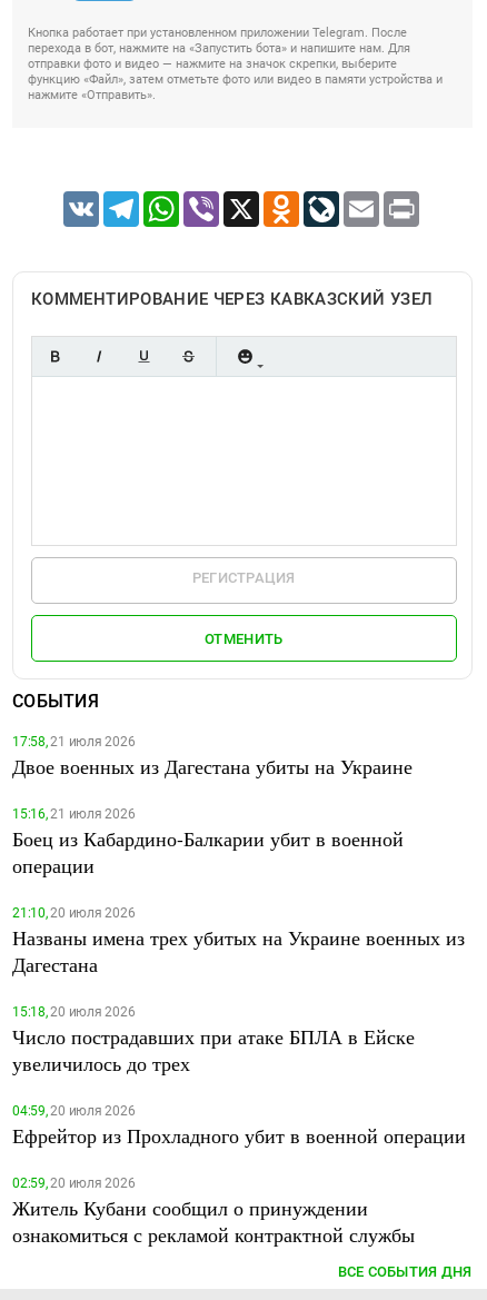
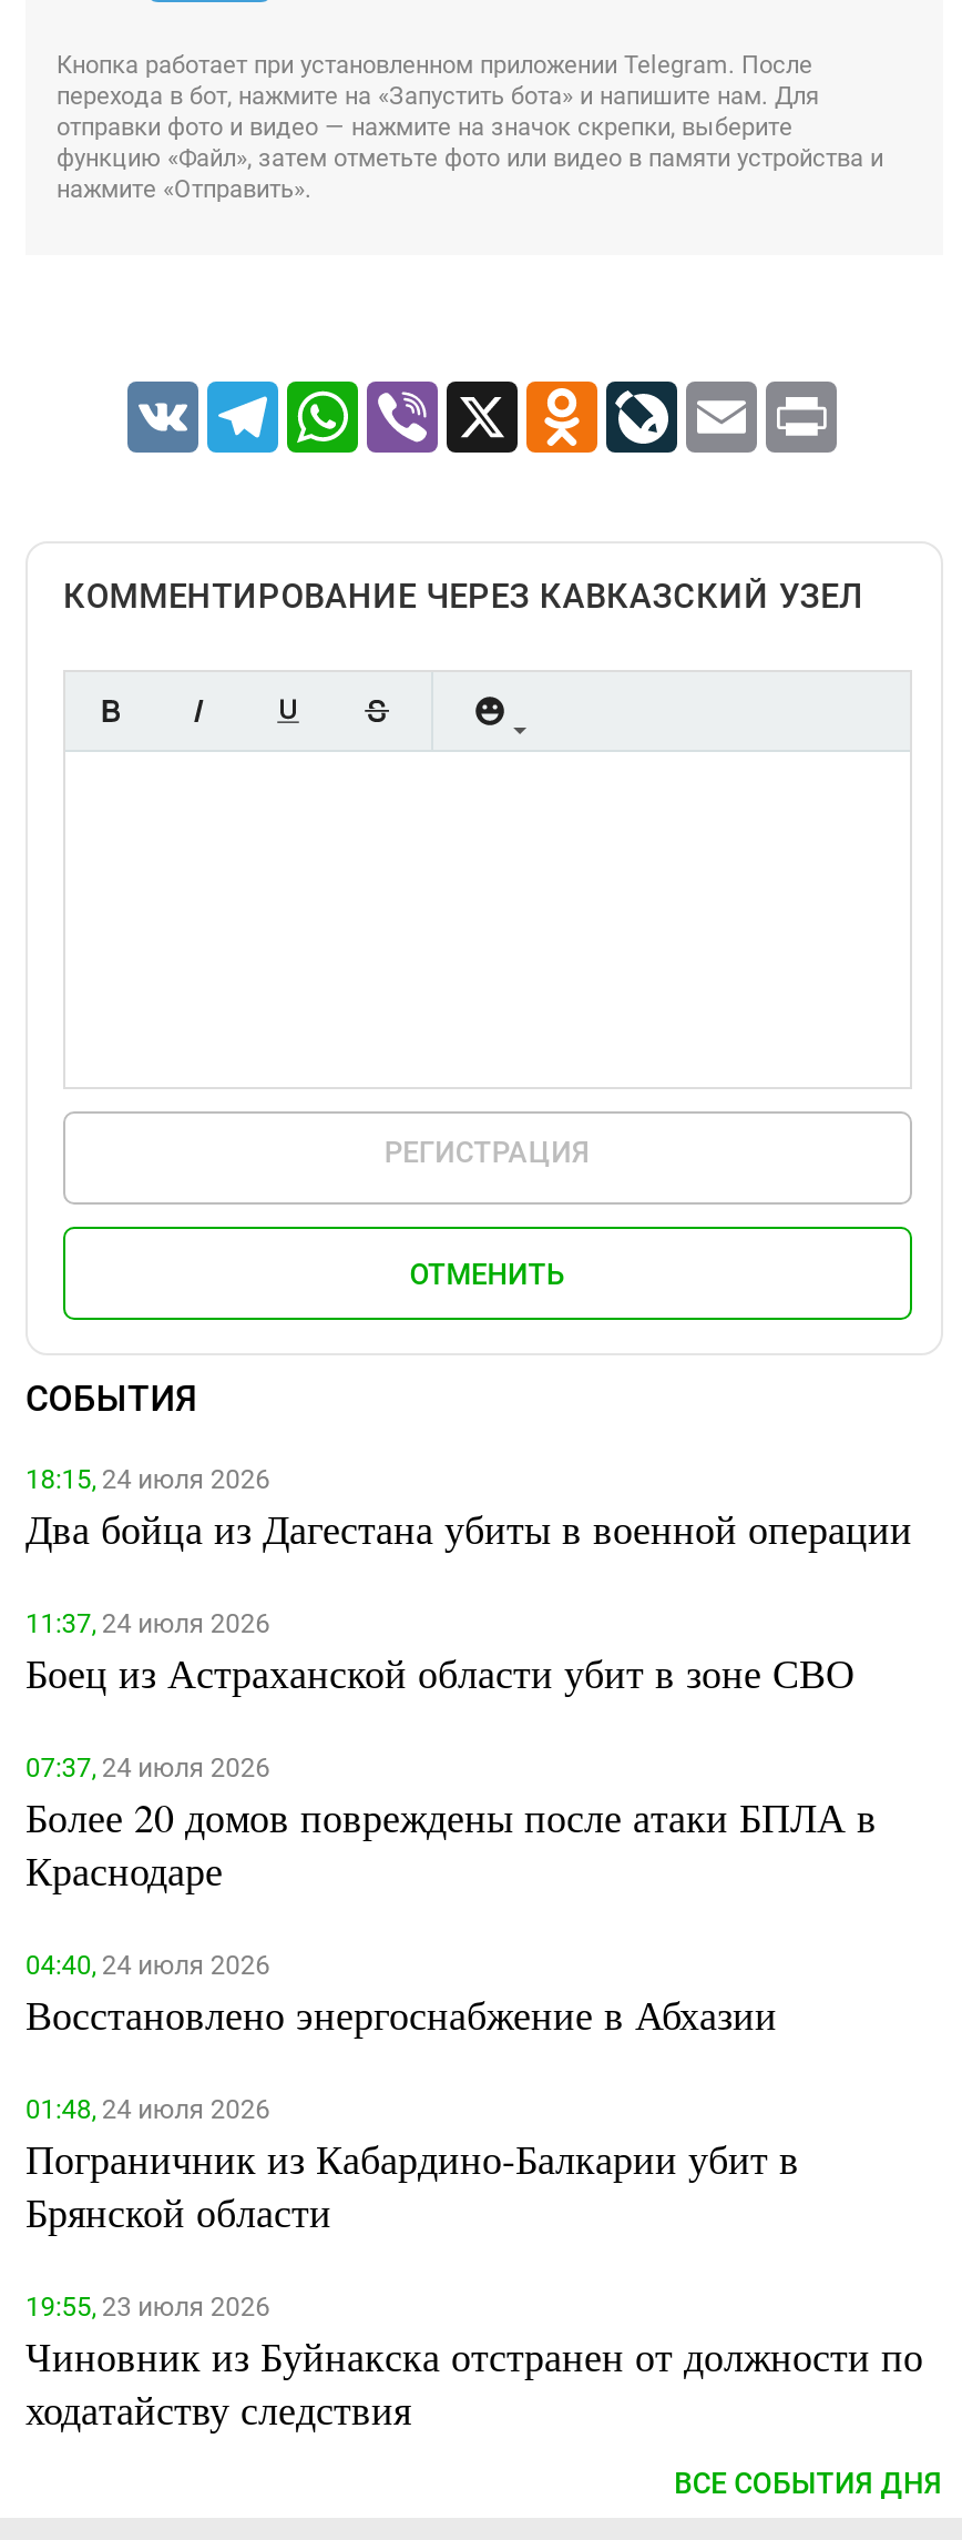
[12,734,413,780] 17:58, 21 июля 2026 | Двое военных из Дагестана убиты на Украине -> [25,1465,912,1556] 18:15, 24 июля 2026 | Два бойца из Дагестана убиты в военной операции
[12,807,404,879] 15:16, 21 июля 2026 | Боец из Кабардино-Балкарии убит в военной | операции -> [25,1609,854,1700] 11:37, 24 июля 2026 | Боец из Астраханской области убит в зоне СВО
[12,906,465,978] 21:10, 20 июля 2026 | Названы имена трех убитых на Украине военных из | Дагестана -> [25,1753,877,1898] 07:37, 24 июля 2026 | Более 20 домов повреждены после атаки БПЛА в | Краснодаре
[12,1005,415,1077] 15:18, 20 июля 2026 | Число пострадавших при атаке БПЛА в Ейске | увеличилось до трех -> [25,1951,777,2042] 04:40, 24 июля 2026 | Восстановлено энергоснабжение в Абхазии
[12,1104,466,1149] 04:59, 20 июля 2026 | Ефрейтор из Прохладного убит в военной операции -> [25,2095,799,2239] 01:48, 24 июля 2026 | Пограничник из Кабардино-Балкарии убит в | Брянской области
[12,1176,415,1248] 02:59, 20 июля 2026 | Житель Кубани сообщил о принуждении | ознакомиться с рекламой контрактной службы -> [25,2292,923,2437] 19:55, 23 июля 2026 | Чиновник из Буйнакска отстранен от должности по | ходатайству следствия

